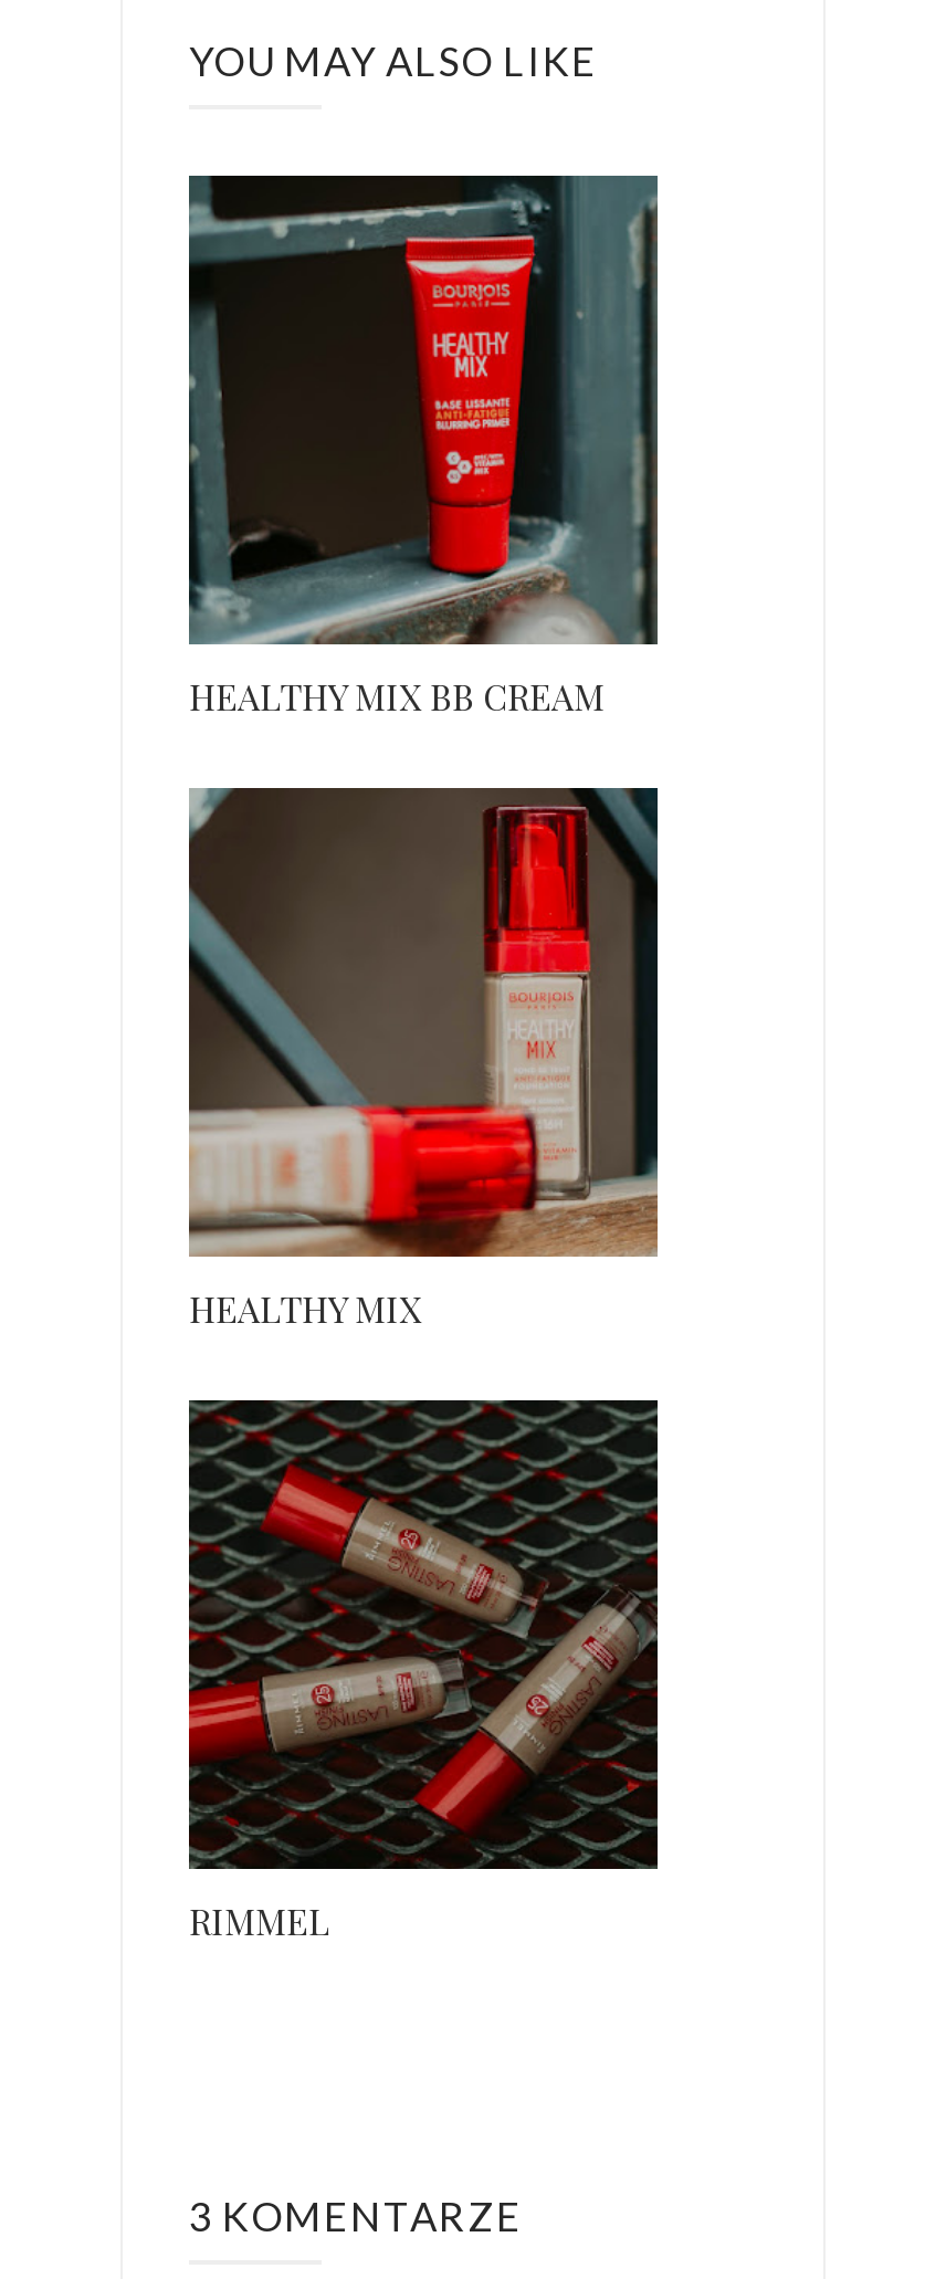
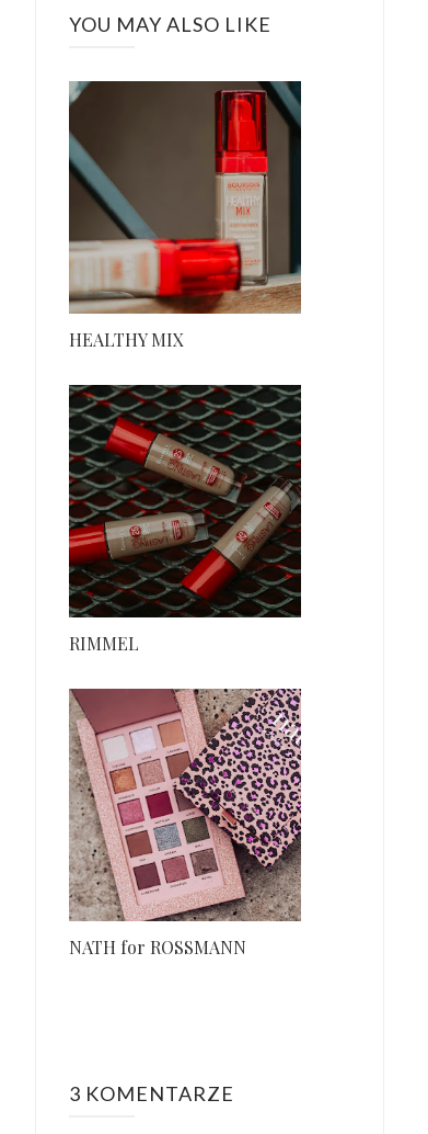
[187,174,658,719] [image] | HEALTHY MIX BB CREAM -> none
moved [185,786,662,1944] -> [67,80,303,655]: [image] | HEALTHY MIX | RIMMEL
none -> [69,688,302,958] [image] | NATH for ROSSMANN

